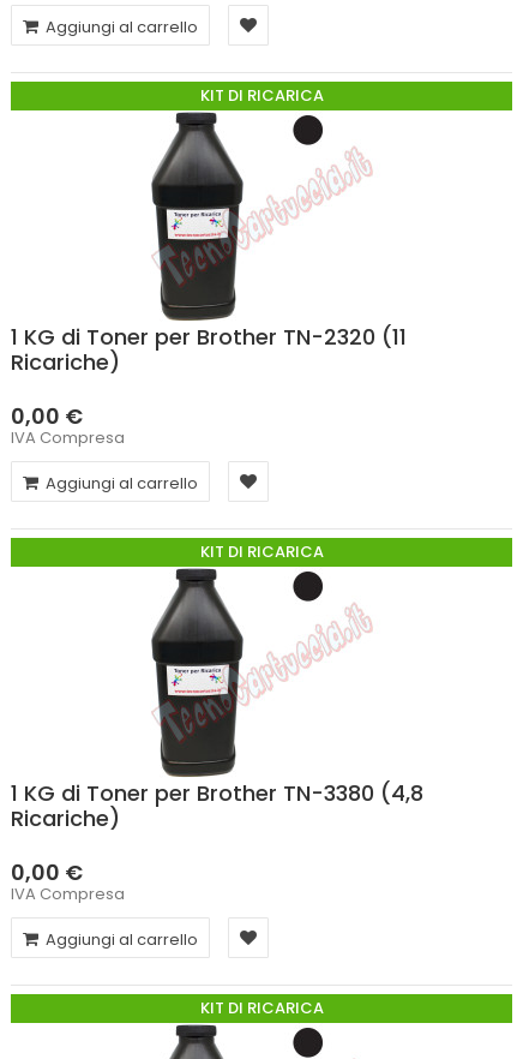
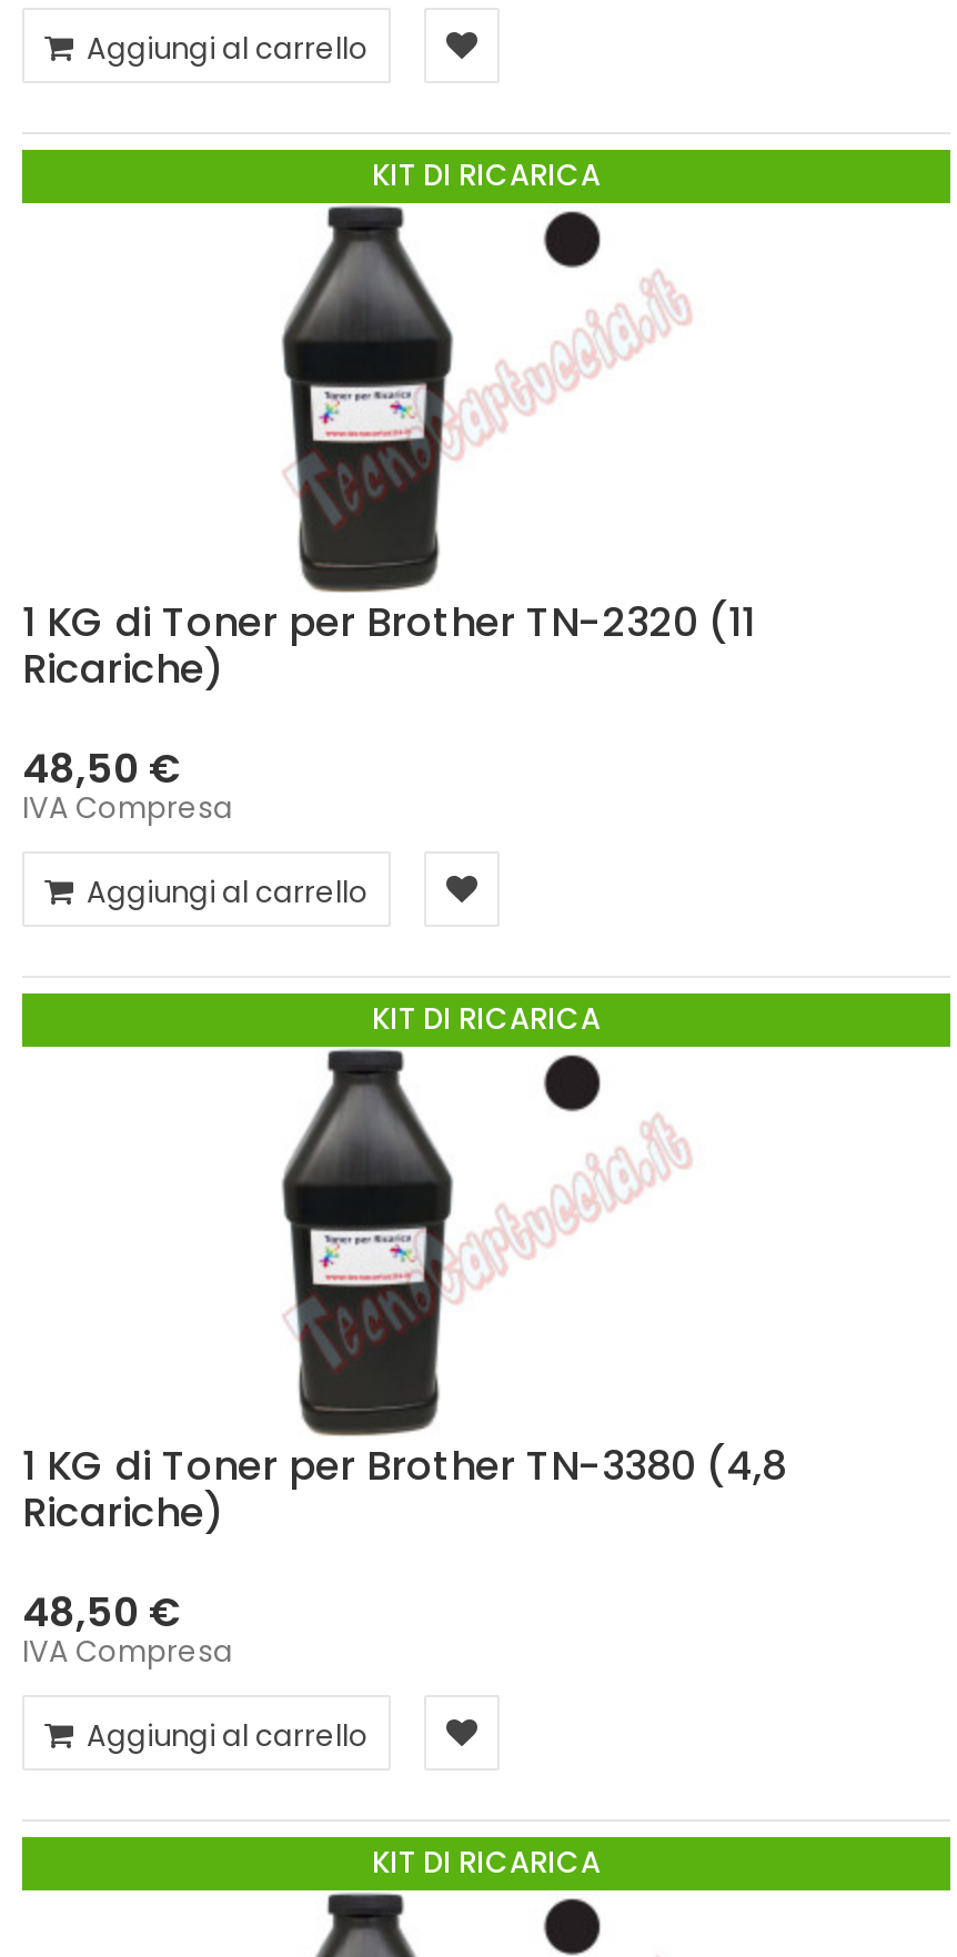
[11,401,83,431] 0,00 € -> [22,740,182,796] 48,50 €
[11,857,83,887] 0,00 € -> [22,1584,182,1640] 48,50 €

